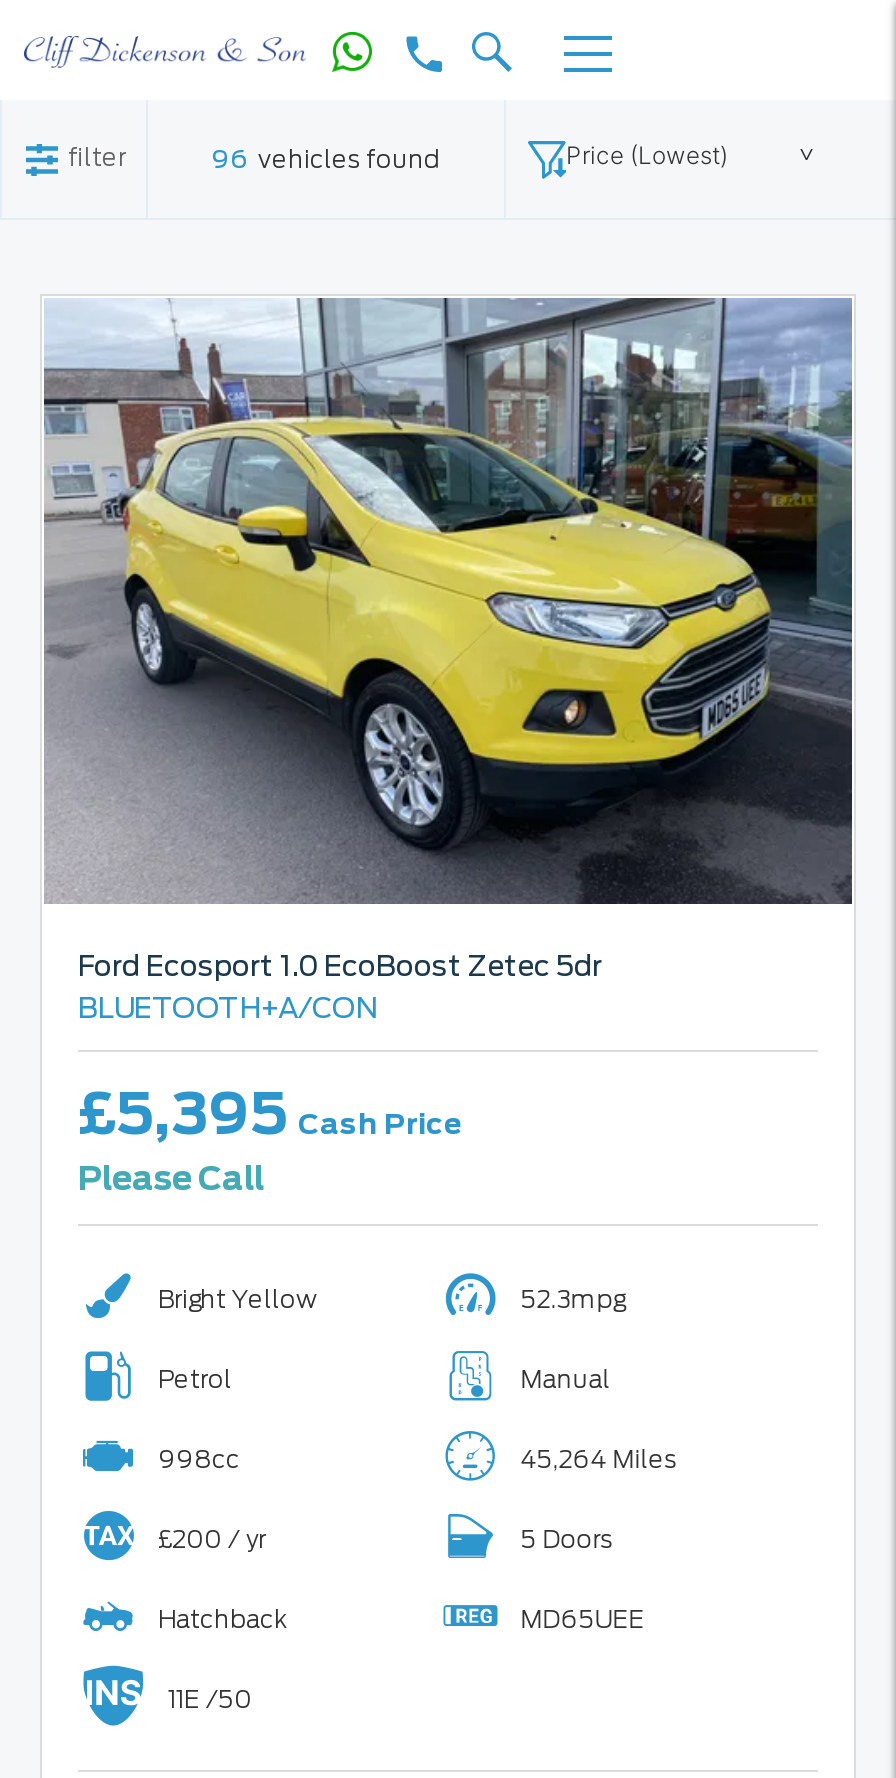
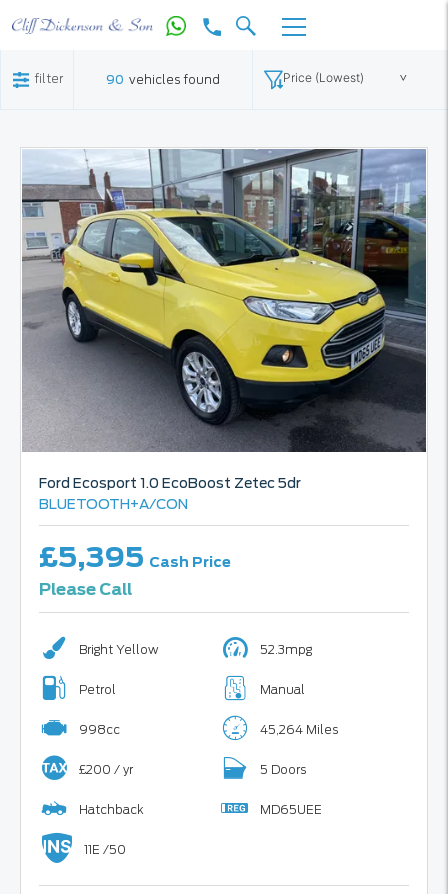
[212,143,440,173] 96 vehicles found -> [106,71,220,86] 90 vehicles found

